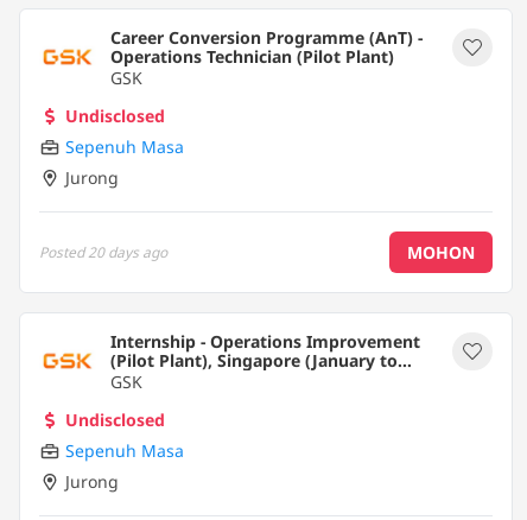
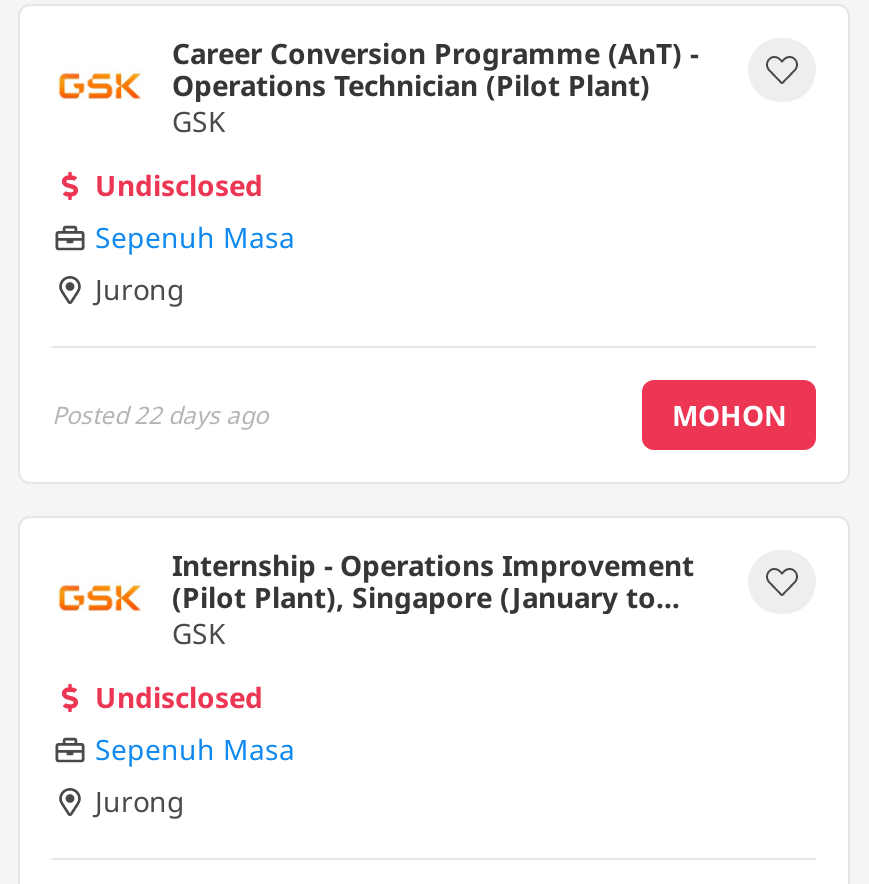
[39,242,167,262] Posted20 days ago -> [52,397,268,431] Posted22 days ago

